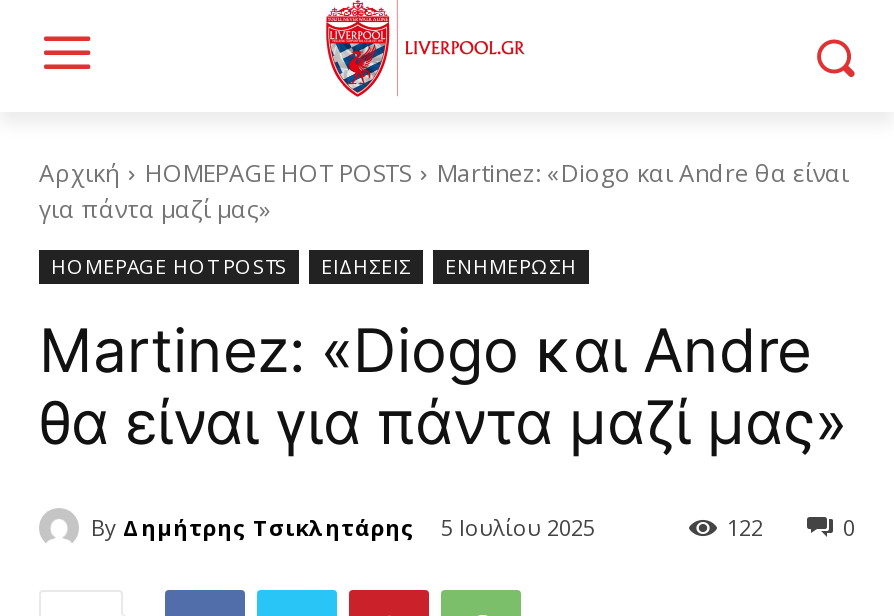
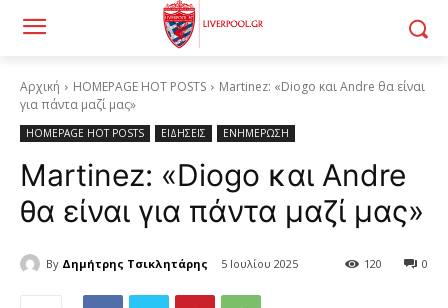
[727,512,763,542] 122 -> [364,256,382,271] 120

